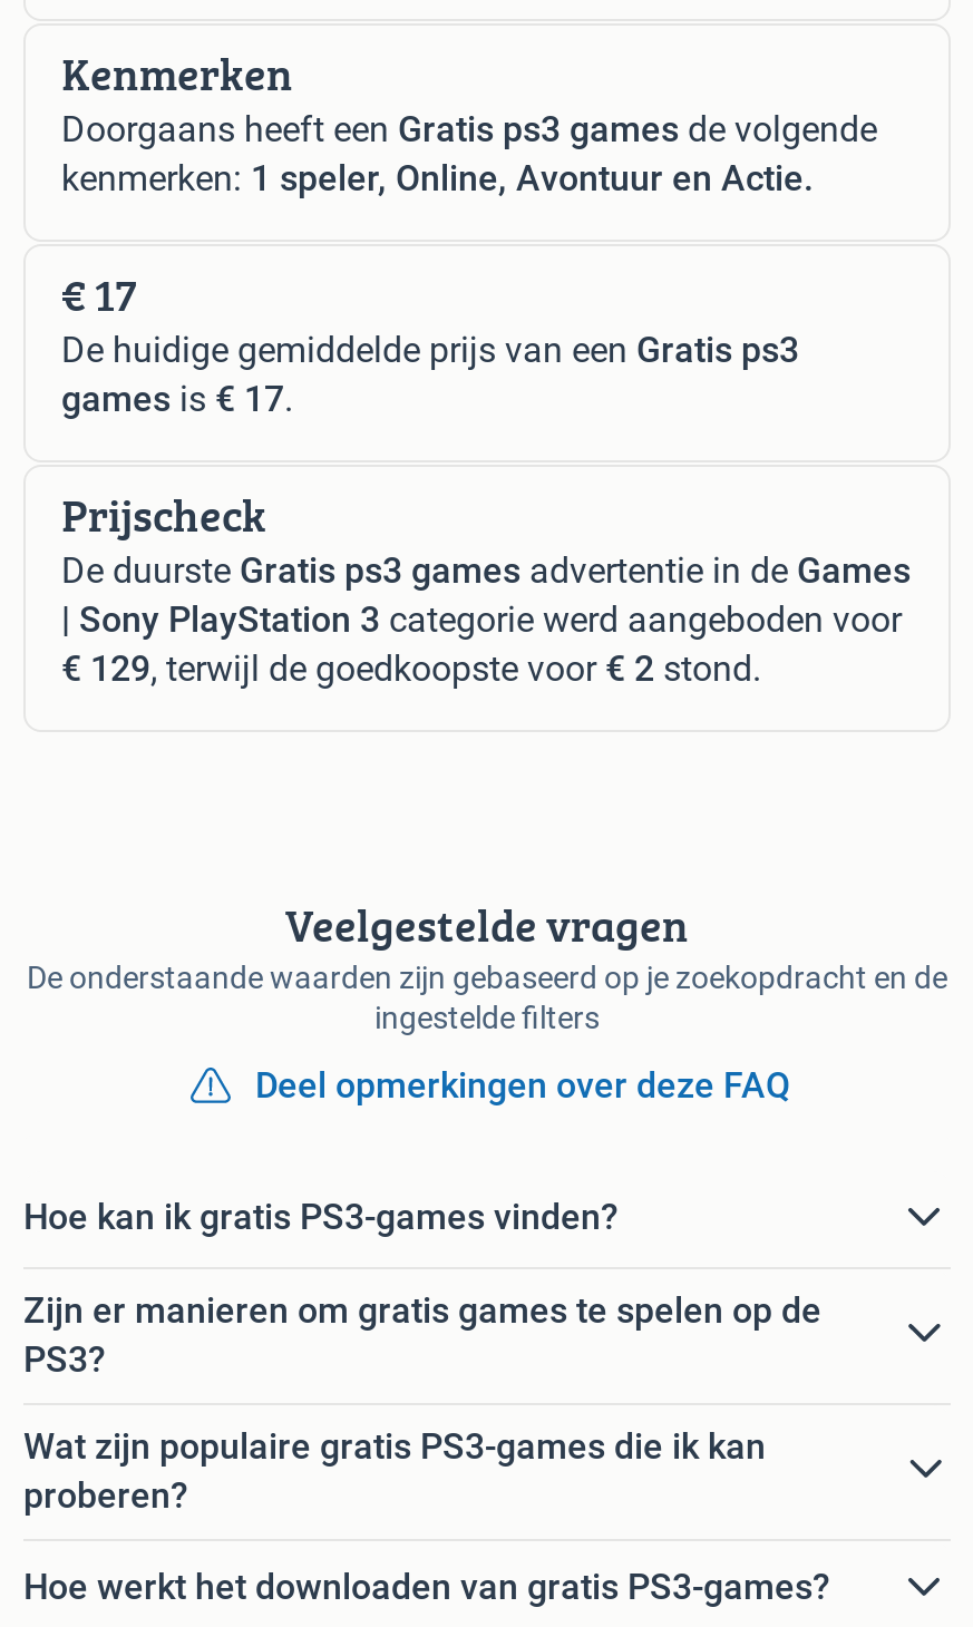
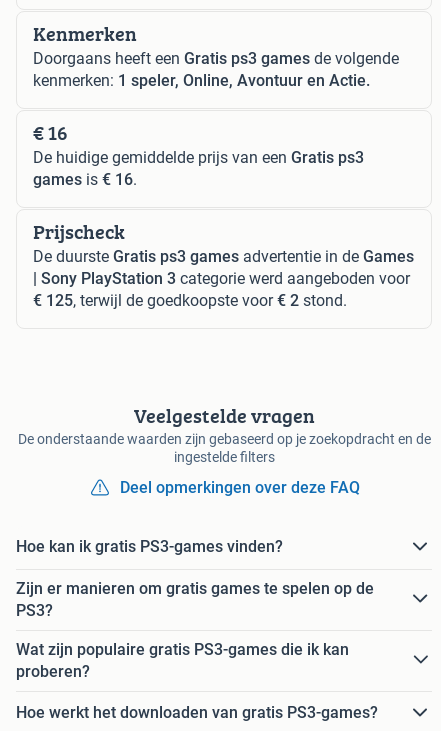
[61,261,137,326] € 17 -> [33,118,68,147] € 16
[61,377,293,419] games is € 17. -> [33,170,137,189] games is € 16.
[61,647,761,689] € 129, terwijl de goedkoopste voor € 2 stond. -> [33,291,347,310] € 125, terwijl de goedkoopste voor € 2 stond.

